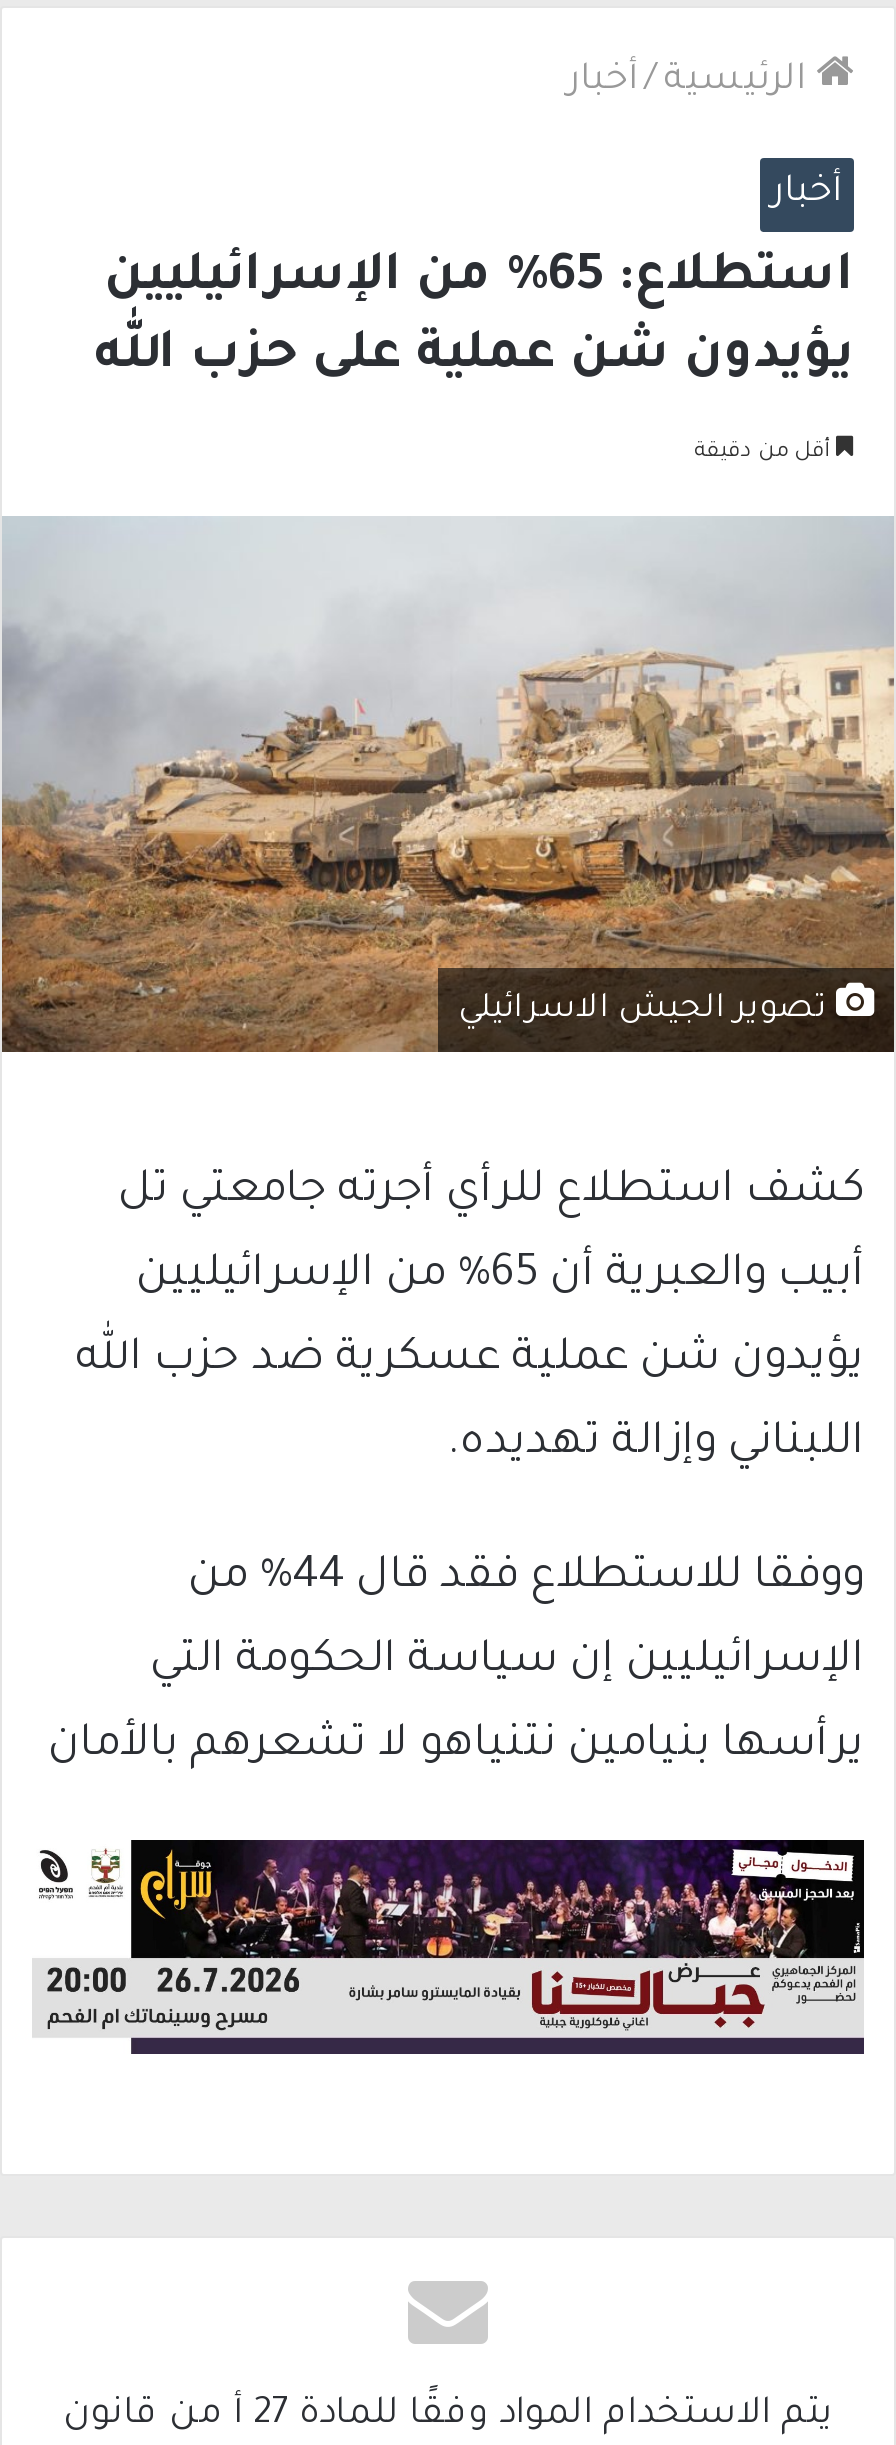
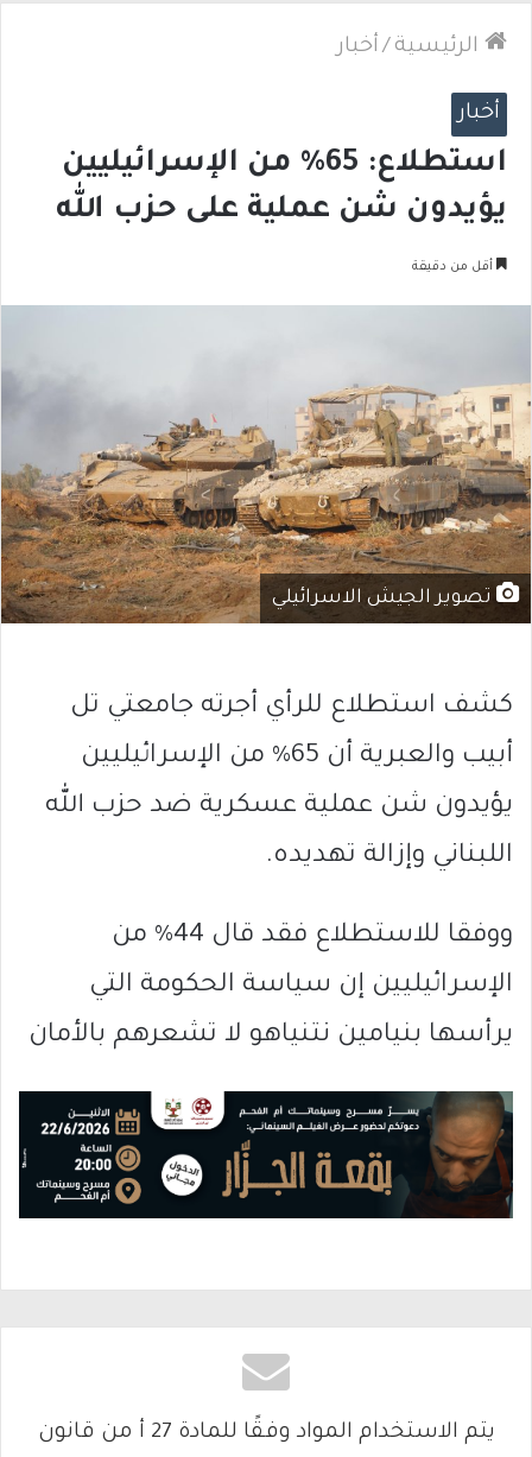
[32,1838,866,2056] [image] -> [18,1090,514,1220] [image]

